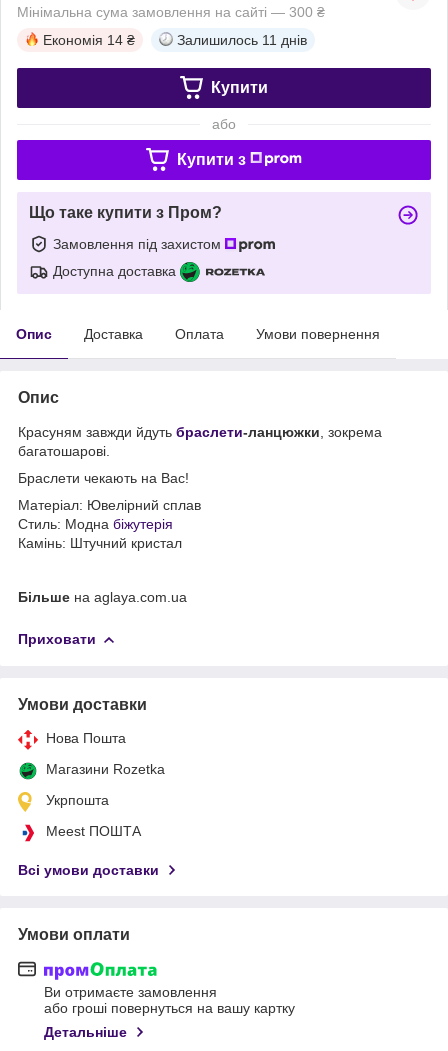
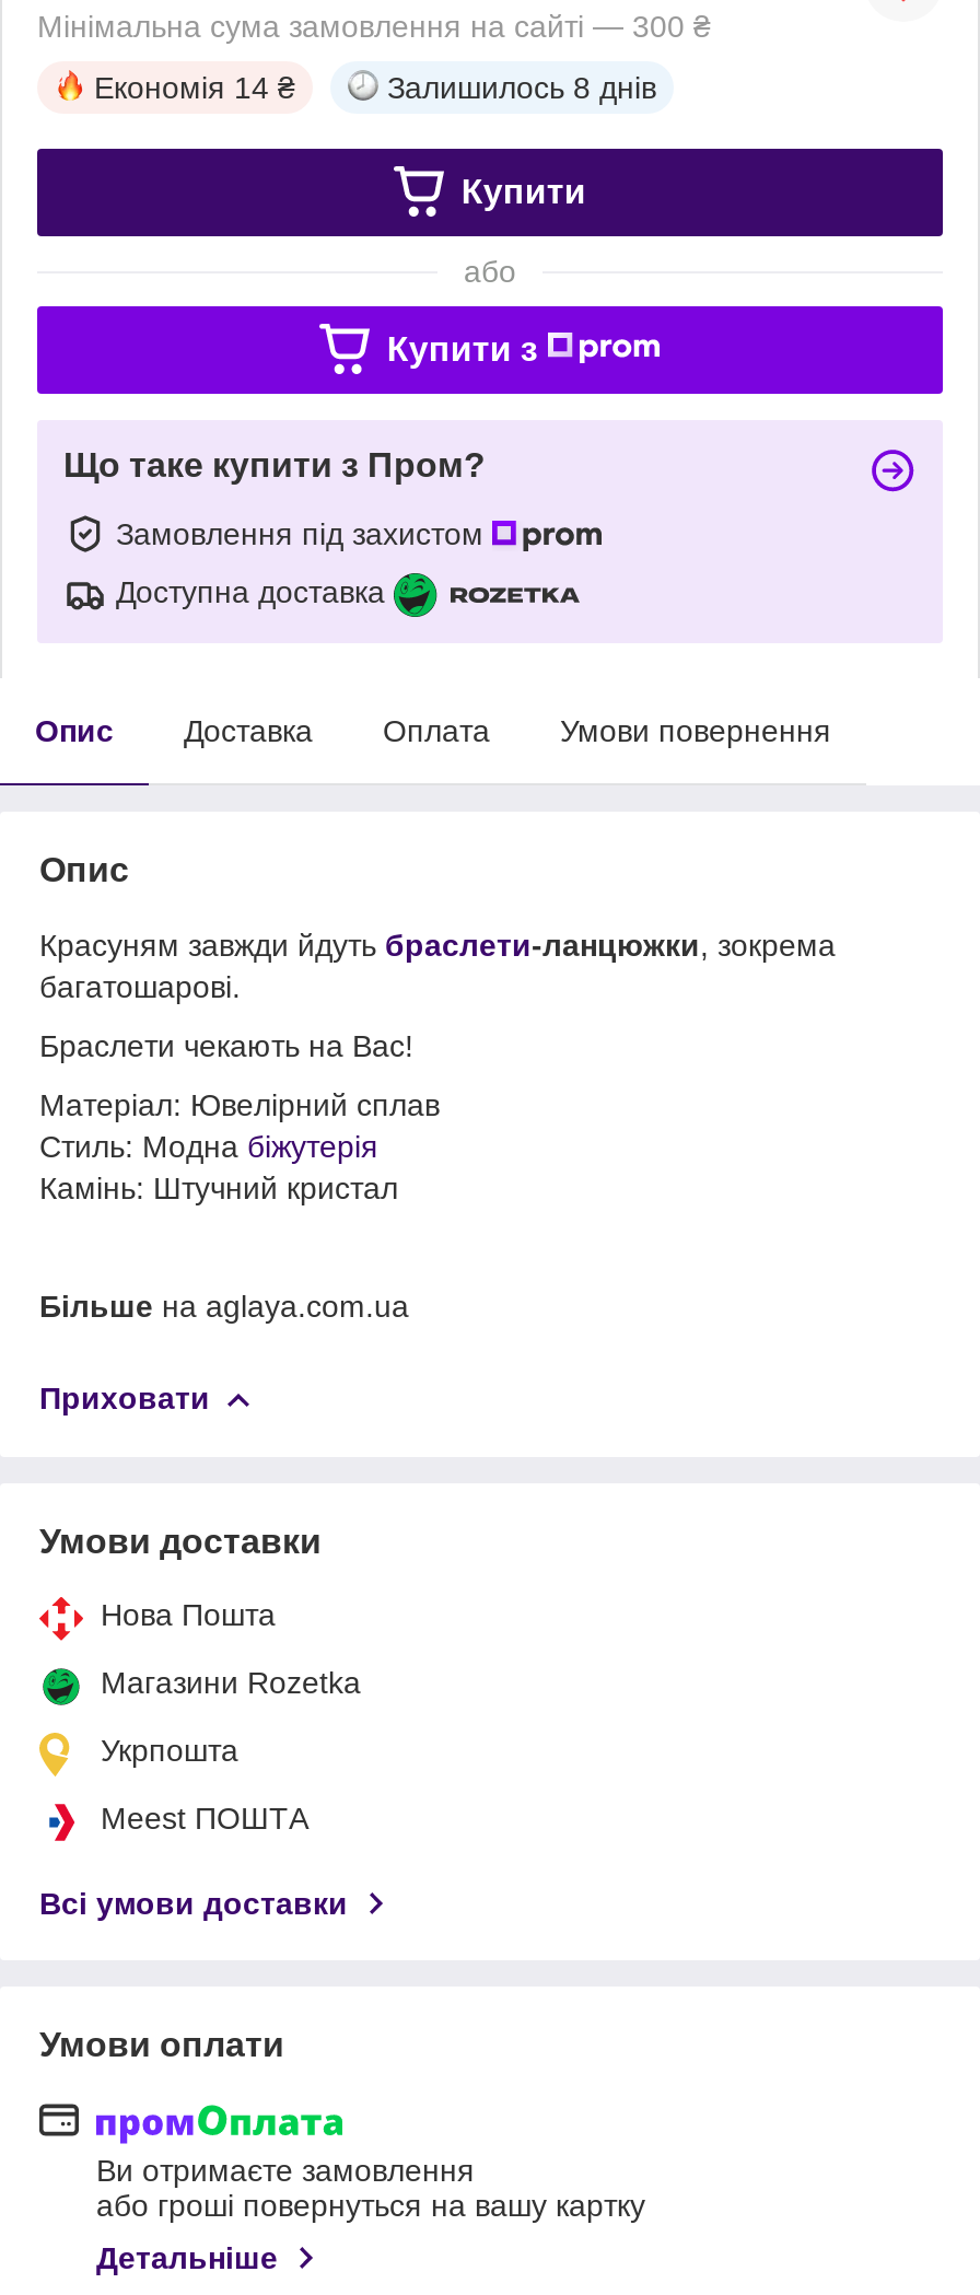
[177,32,307,48] Залишилось 11 днів -> [387,70,656,105] Залишилось 8 днів

